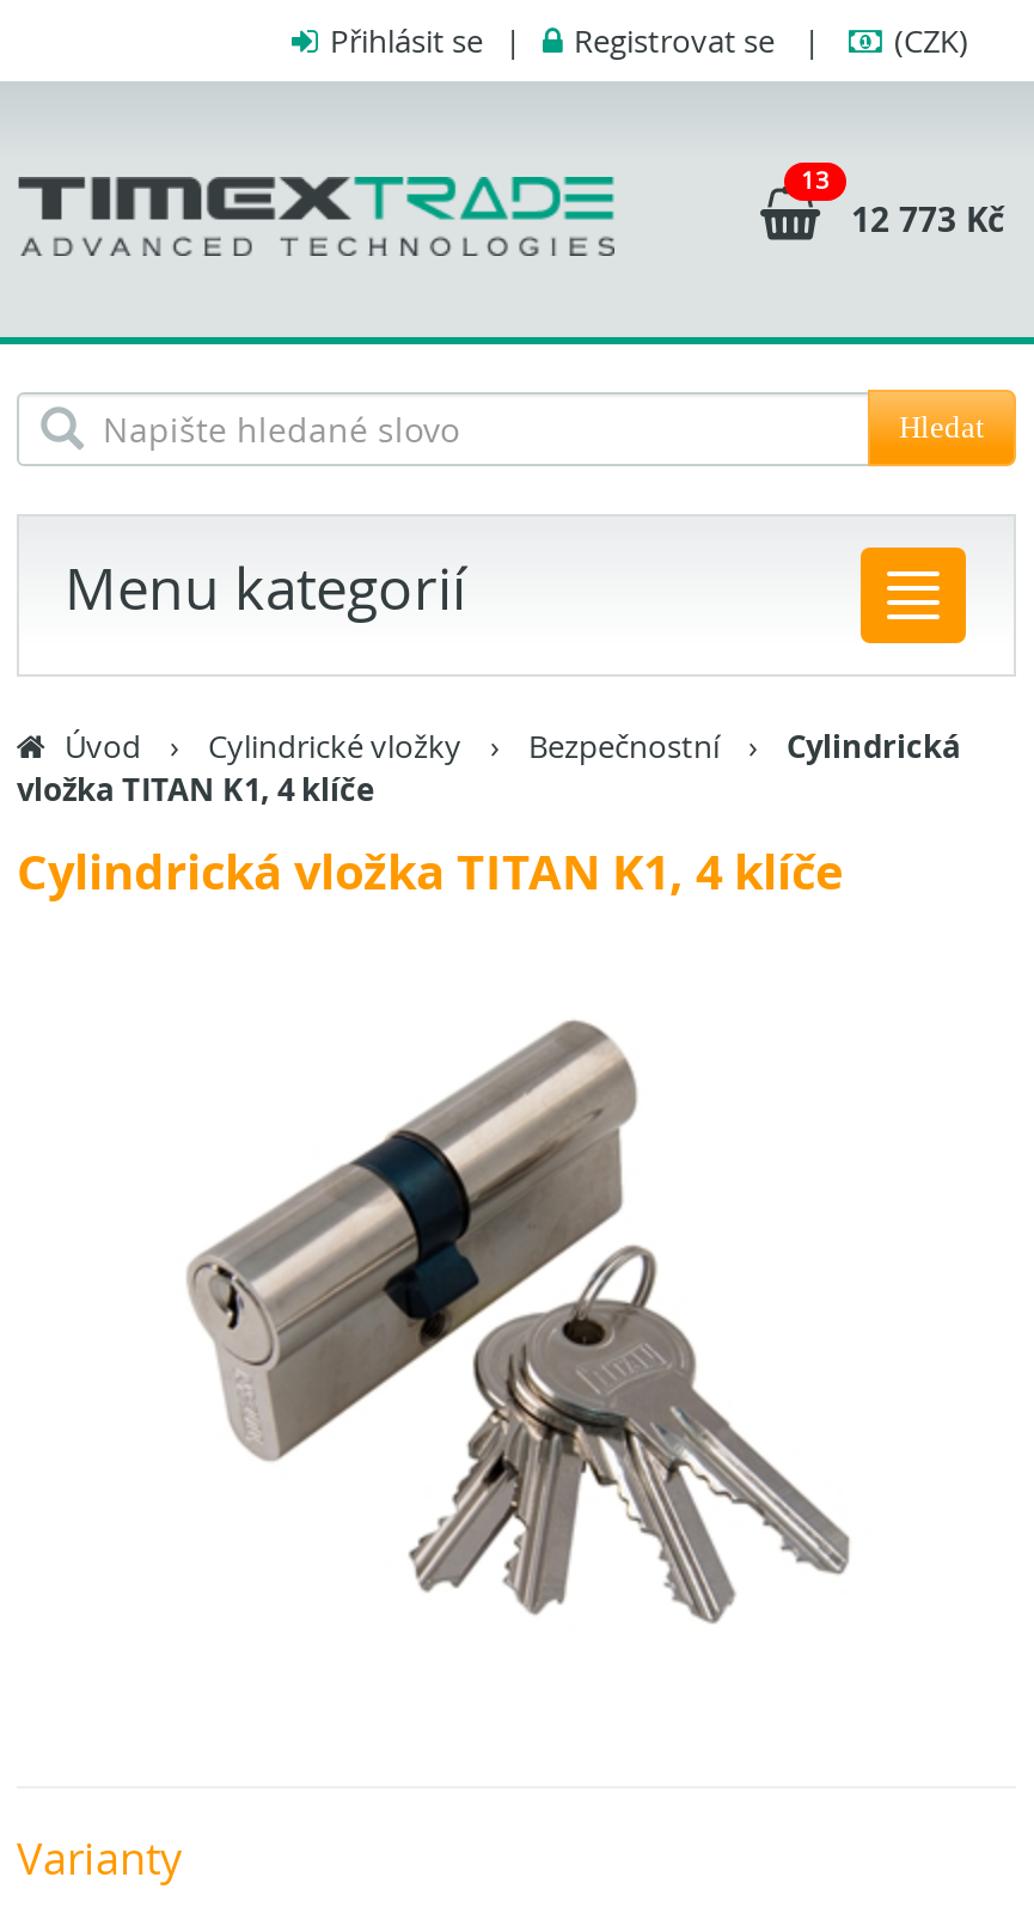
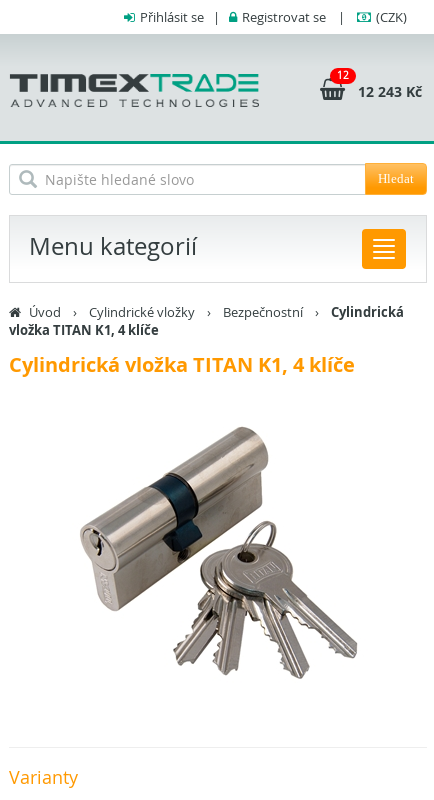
[801,165,830,196] 13 -> [337,69,349,82] 12
[851,196,1004,241] 12 773 Kč -> [358,82,422,101] 12 243 Kč

